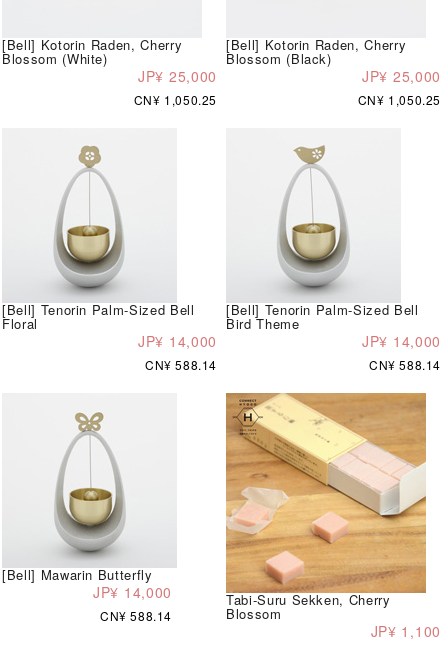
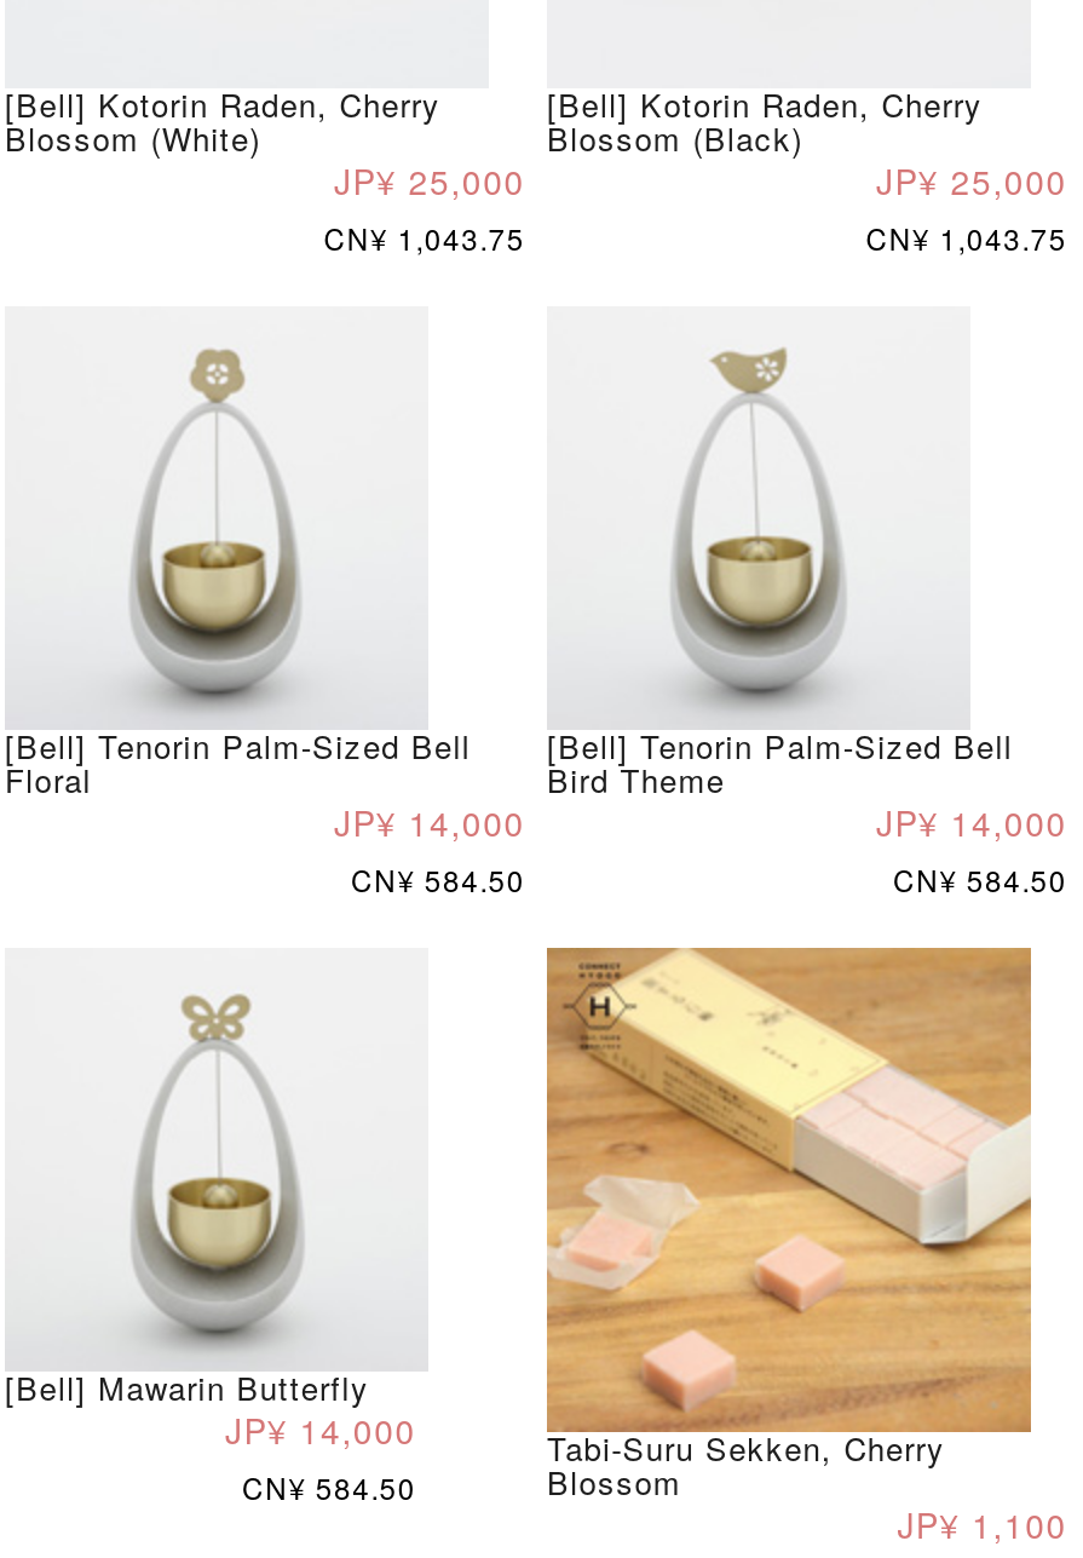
[134,91,217,108] CN¥ 1,050.25 -> [324,216,525,257] CN¥ 1,043.75
[358,91,441,108] CN¥ 1,050.25 -> [866,216,1067,257] CN¥ 1,043.75
[145,356,217,373] CN¥ 588.14 -> [351,858,525,899] CN¥ 584.50
[369,356,441,373] CN¥ 588.14 -> [893,858,1067,899] CN¥ 584.50
[100,607,172,624] CN¥ 588.14 -> [242,1465,416,1506] CN¥ 584.50

